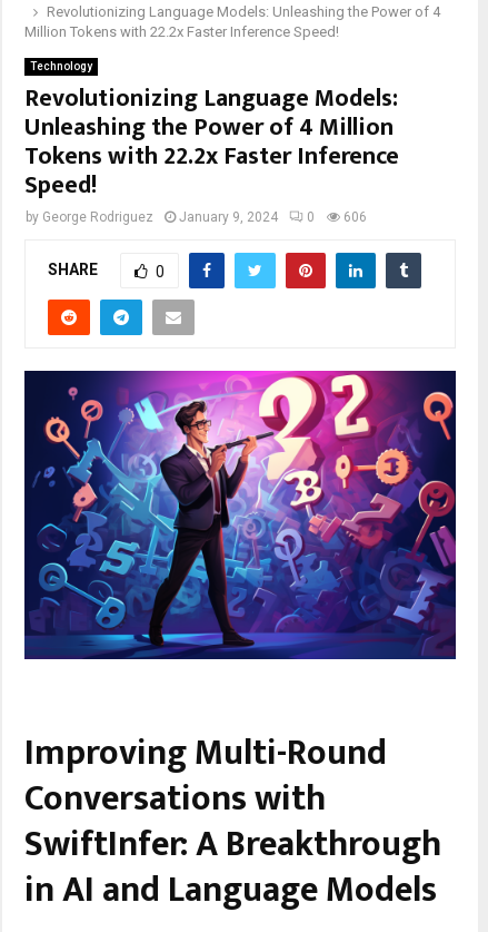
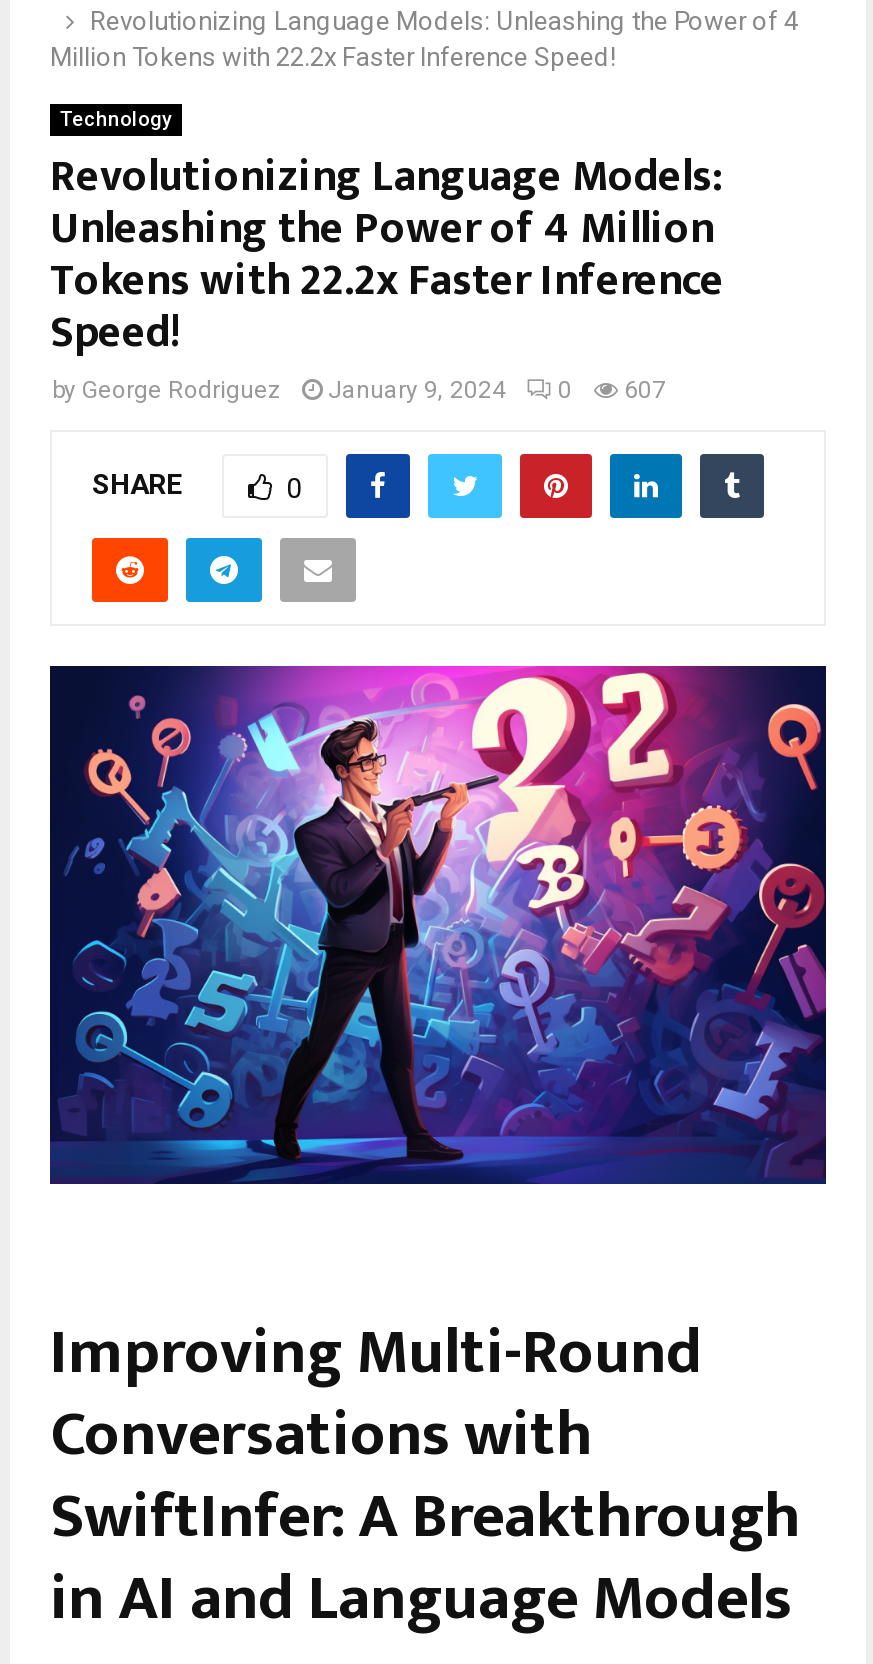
[26,209,367,225] by George Rodriguez January 9, 2024 0 606 -> [52,376,666,404] by George Rodriguez January 9, 2024 0 607

